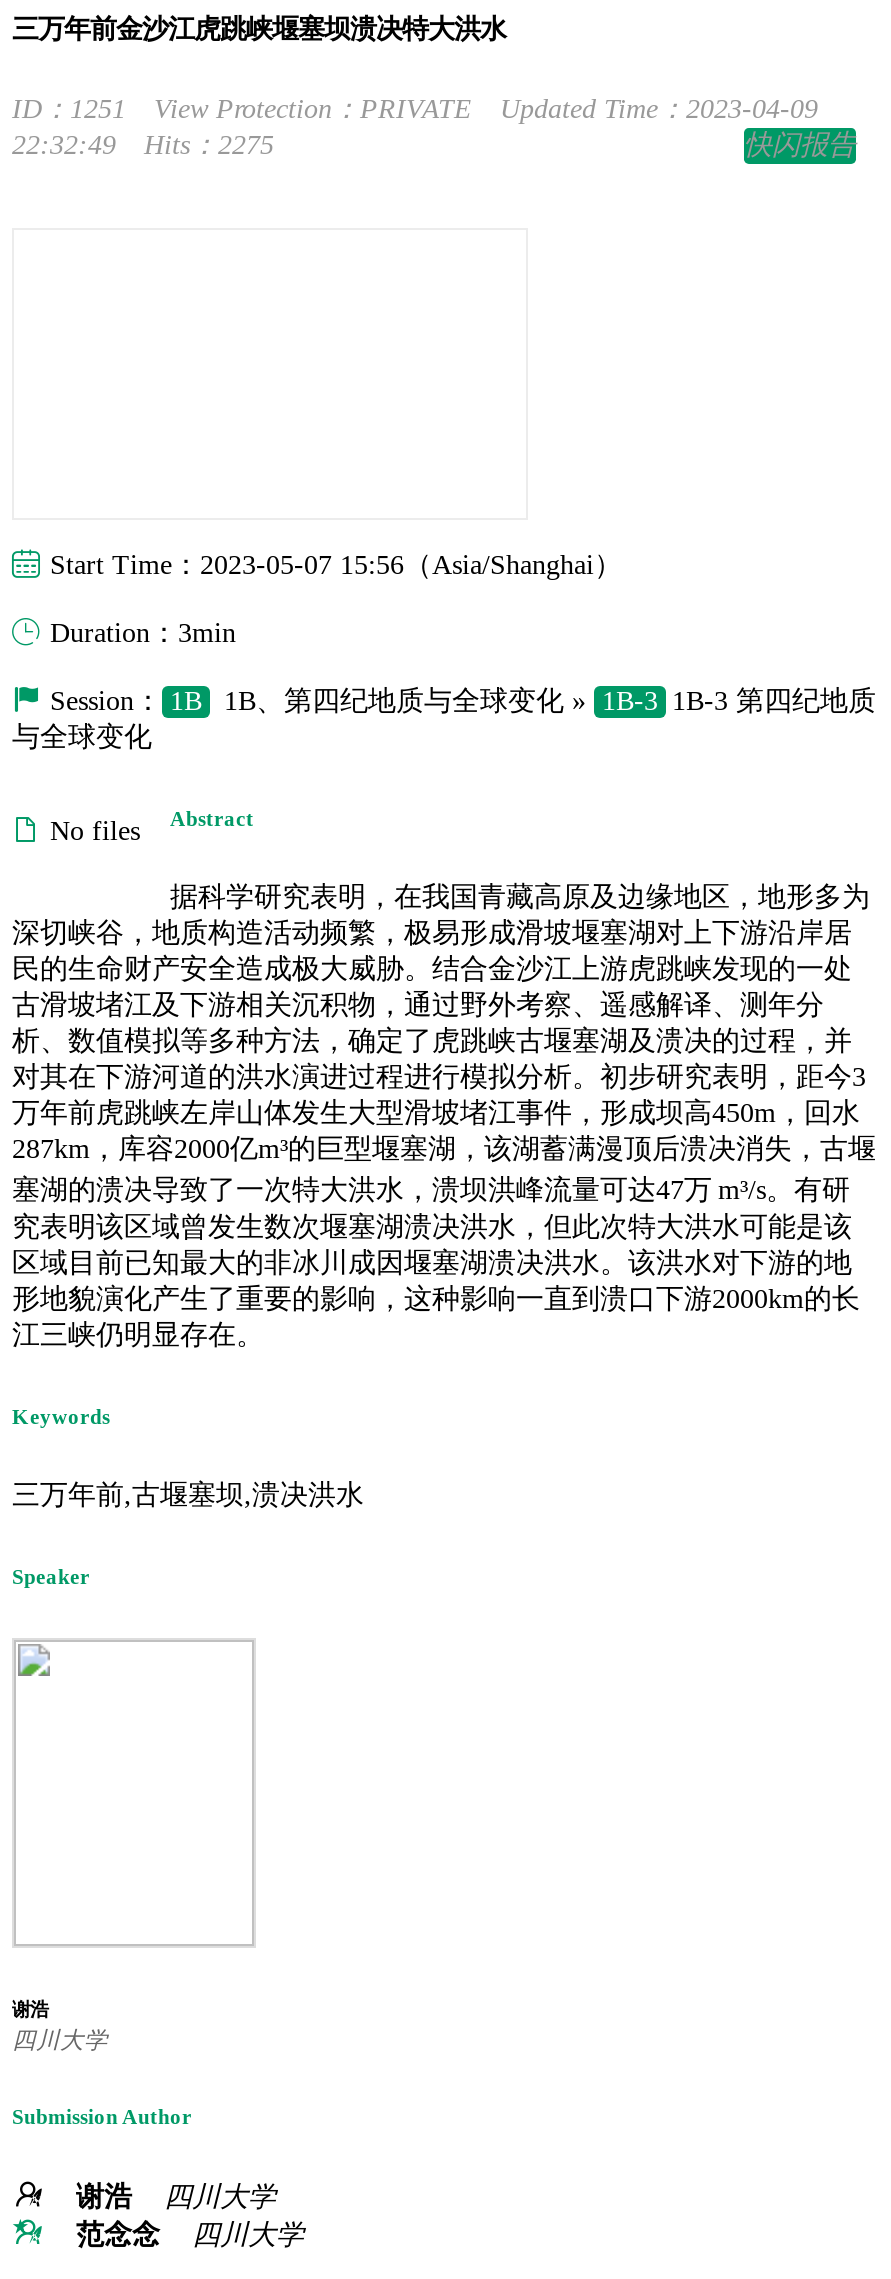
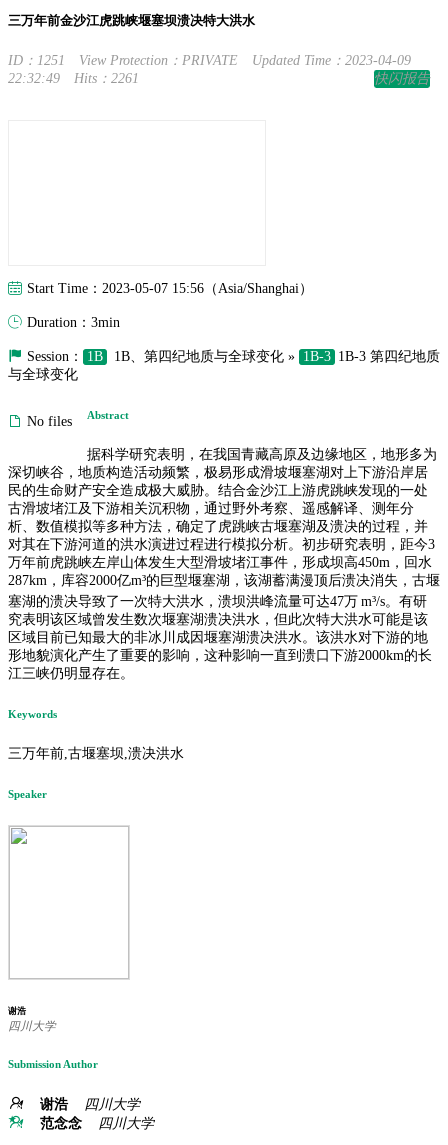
[12,130,274,160] 22:32:49 Hits：2275 -> [8,71,139,86] 22:32:49 Hits：2261

